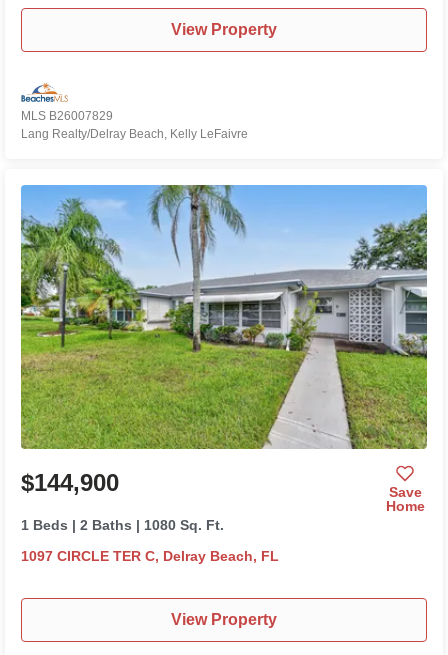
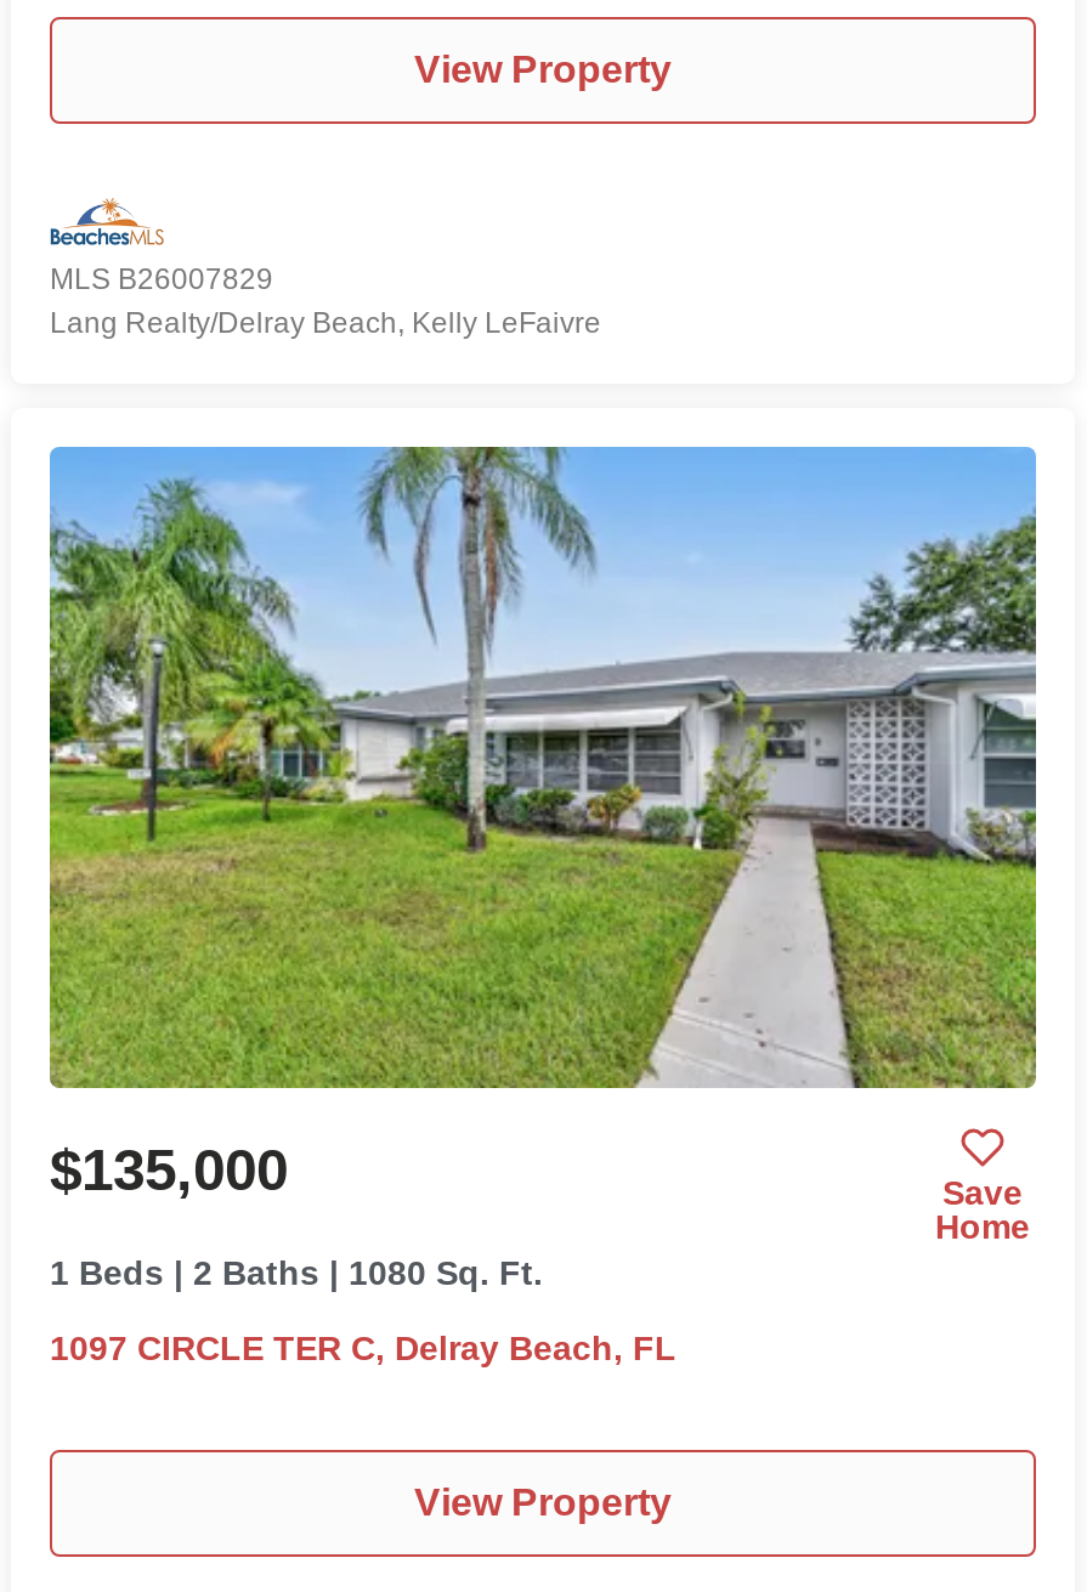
[21,469,119,496] $144,900 -> [50,1137,288,1202] $135,000

